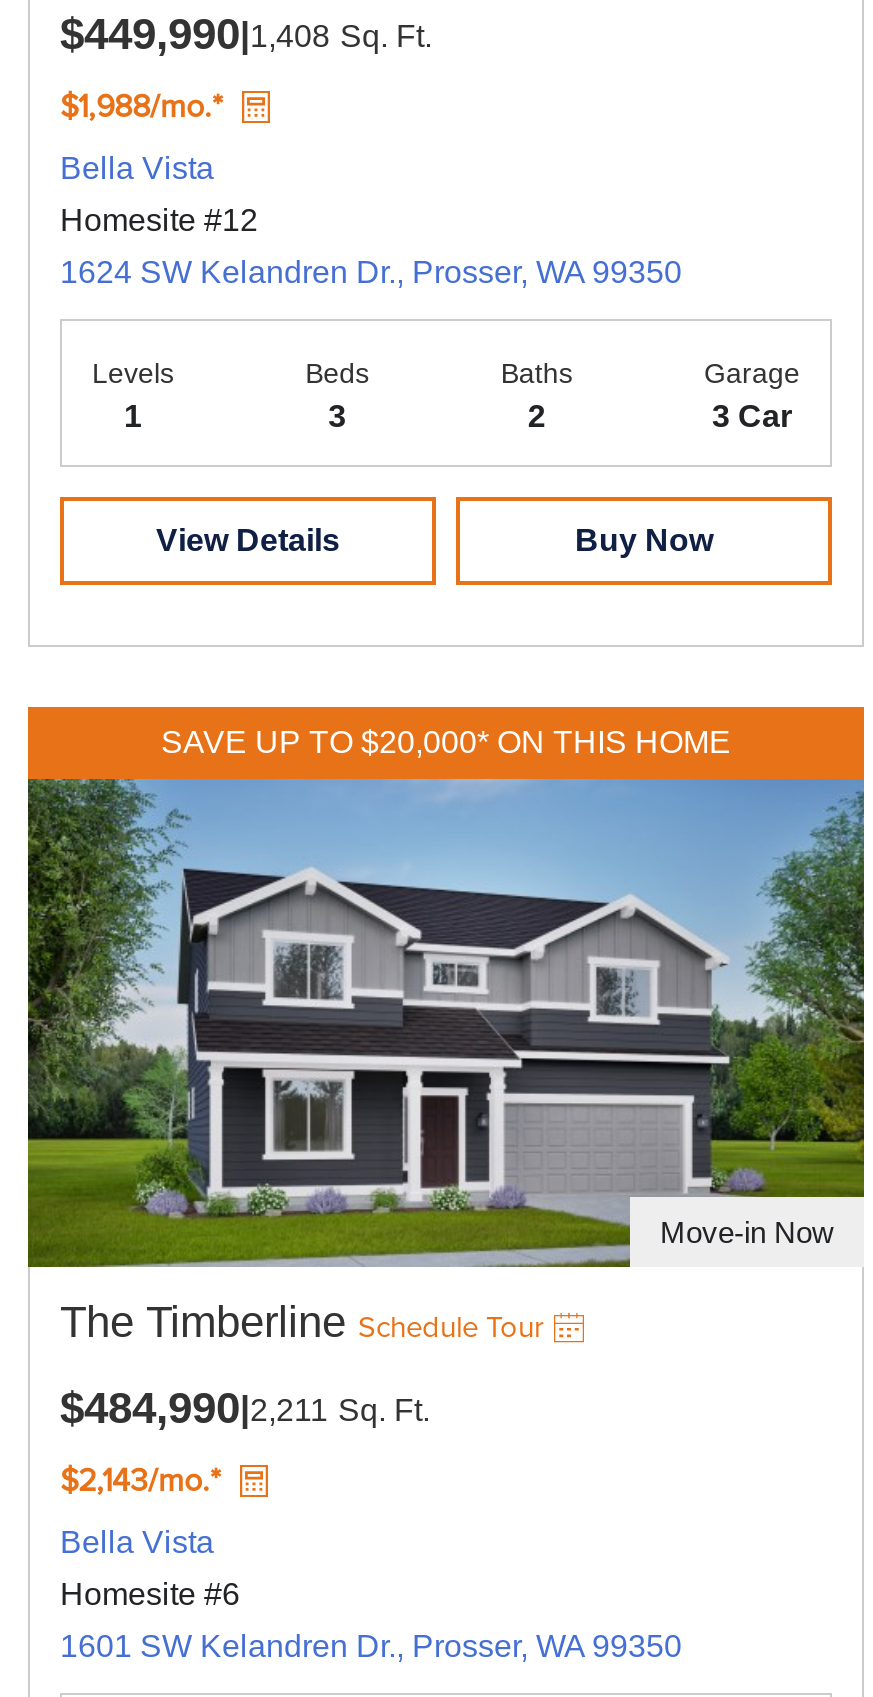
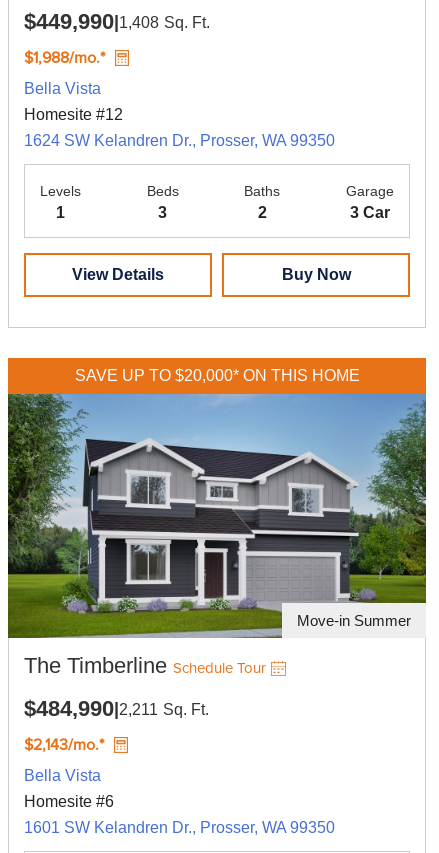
[660,1214,834,1248] Move-in Now -> [297,612,411,629] Move-in Summer

